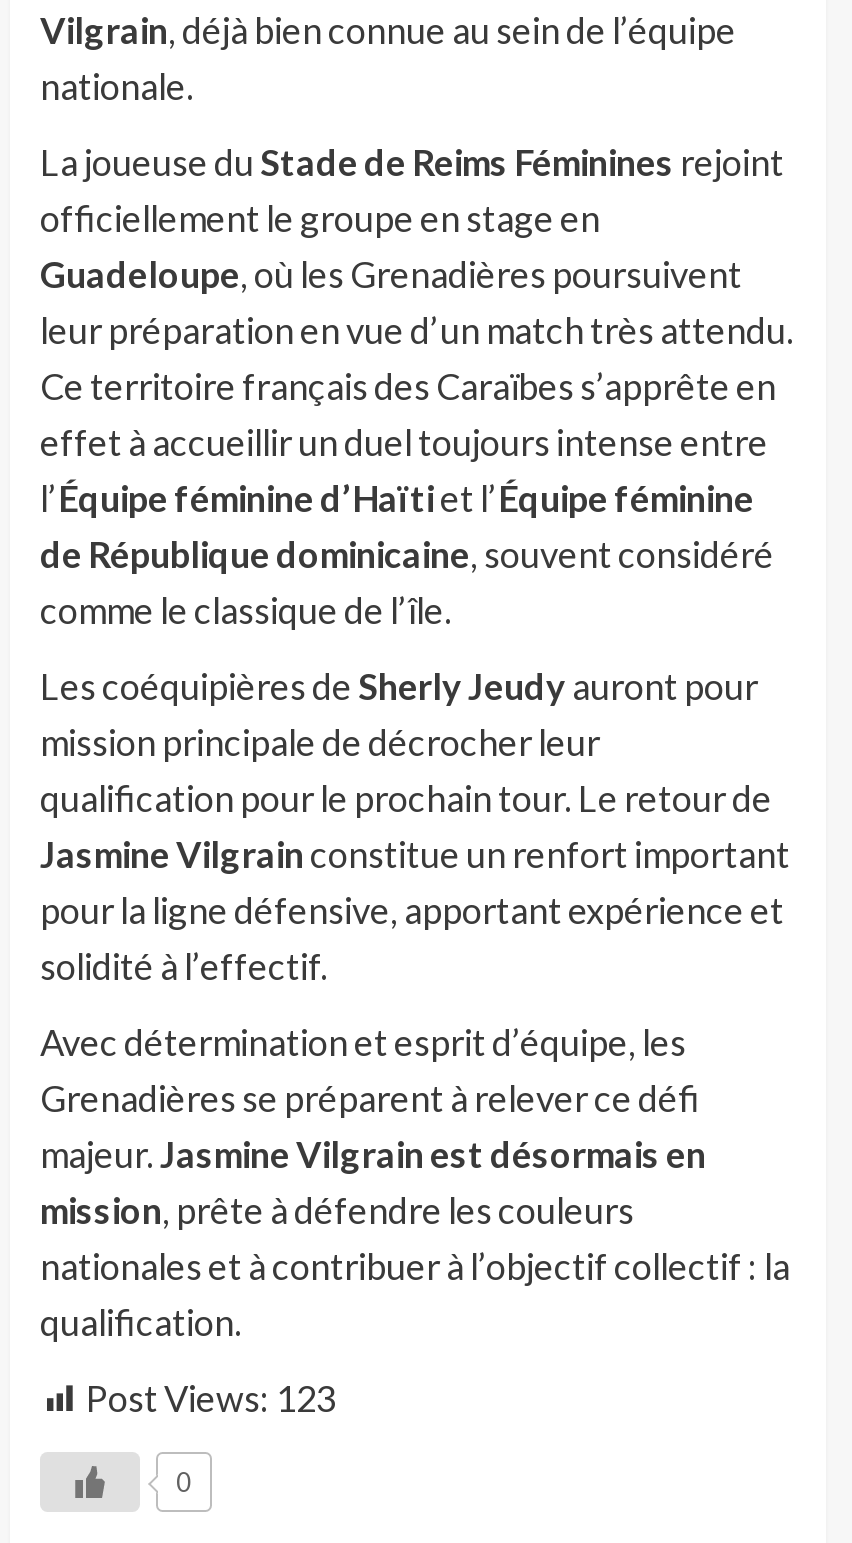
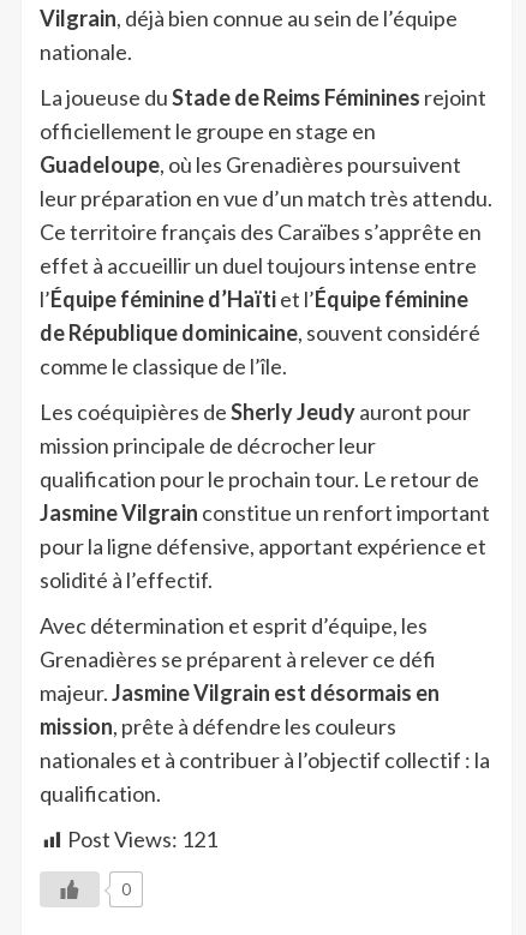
[86,1376,336,1420] Post Views: 123 -> [67,826,217,852] Post Views: 121

